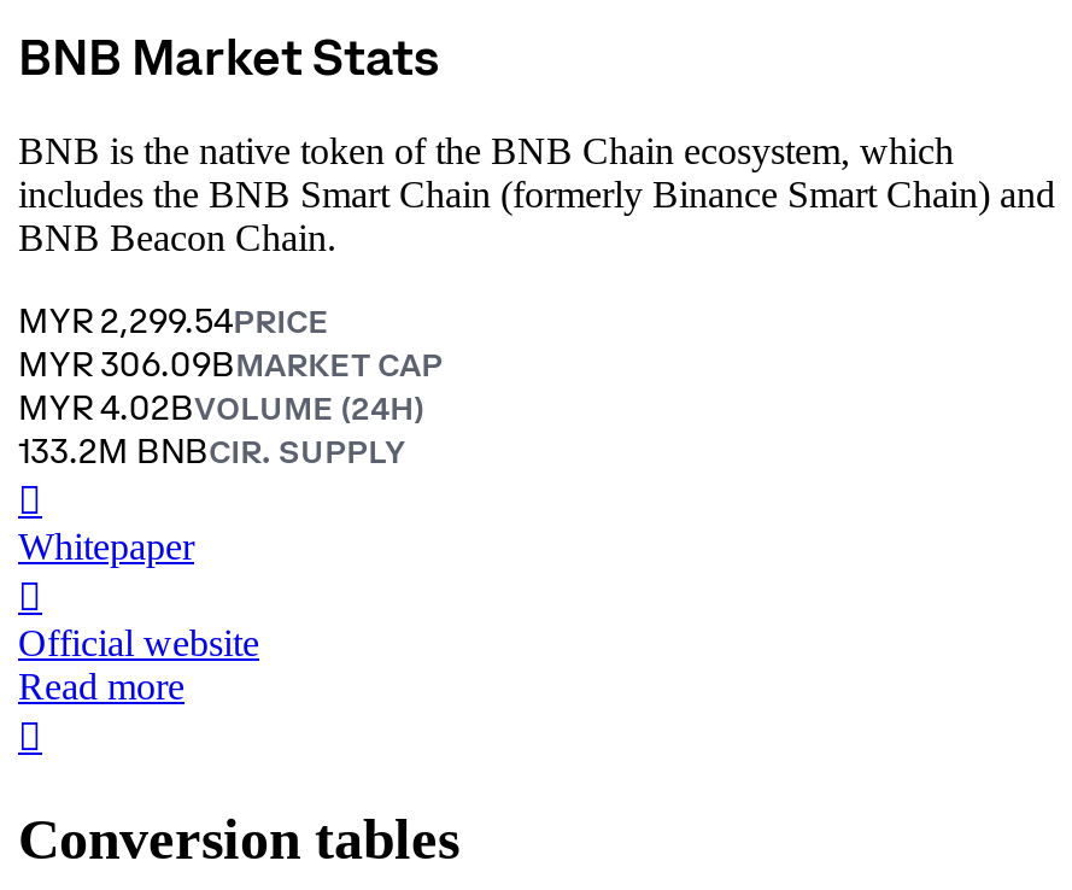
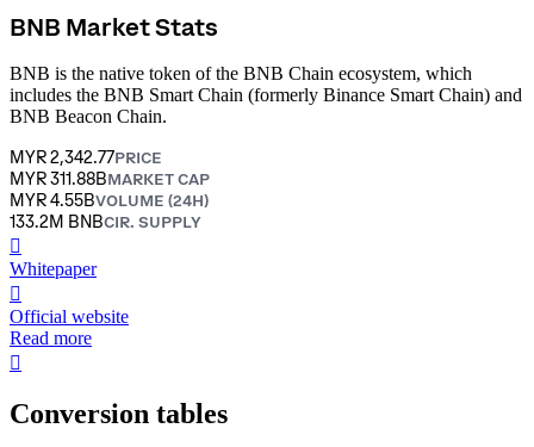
[18,298,329,341] MYR 2,299.54PRICE -> [10,146,162,167] MYR 2,342.77PRICE
[18,341,443,385] MYR 306.09BMARKET CAP -> [10,167,210,189] MYR 311.88BMARKET CAP
[18,385,423,428] MYR 4.02BVOLUME (24H) -> [10,189,209,210] MYR 4.55BVOLUME (24H)

